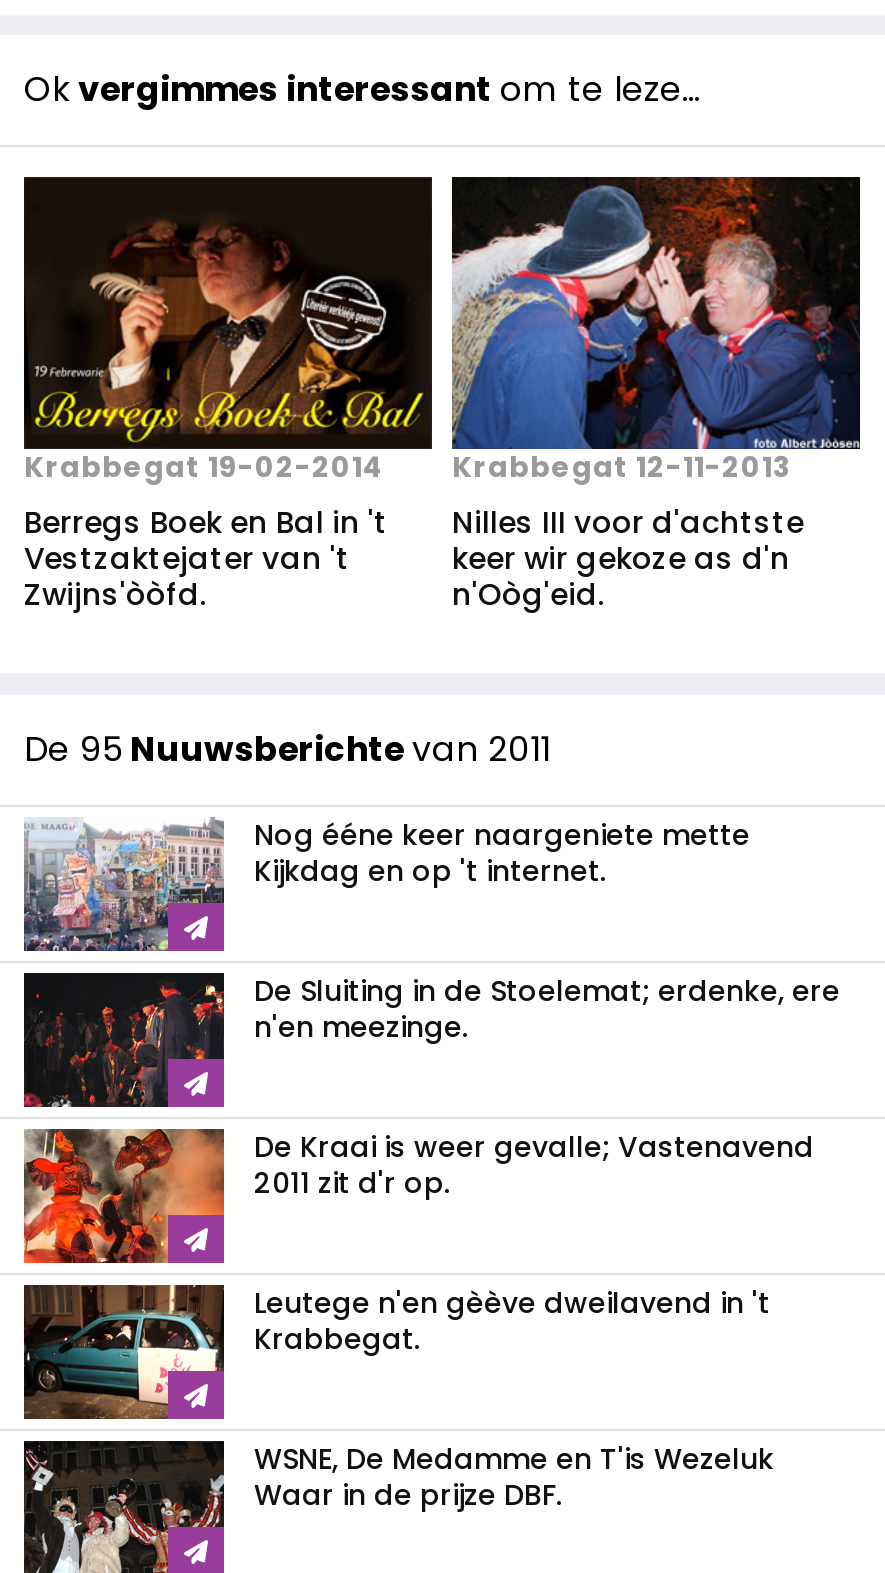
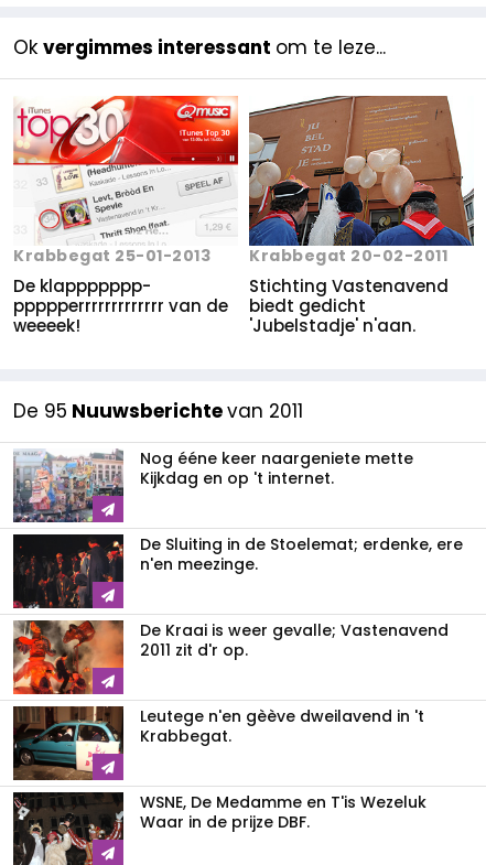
[22,175,434,616] [image] | Krabbegat 19-02-2014 | Berregs Boek en Bal in 't | Vestzaktejater van 't | Zwijns'òòfd. -> [12,95,239,338] [image] | Krabbegat 25-01-2013 | De klappppppp | ppppperrrrrrrrrrrrr van de | weeeek!
[450,175,862,616] [image] | Krabbegat 12-11-2013 | Nilles III voor d'achtste | keer wir gekoze as d'n | n'Oòg'eid. -> [248,95,475,338] [image] | Krabbegat 20-02-2011 | Stichting Vastenavend | biedt gedicht | 'Jubelstadje' n'aan.

